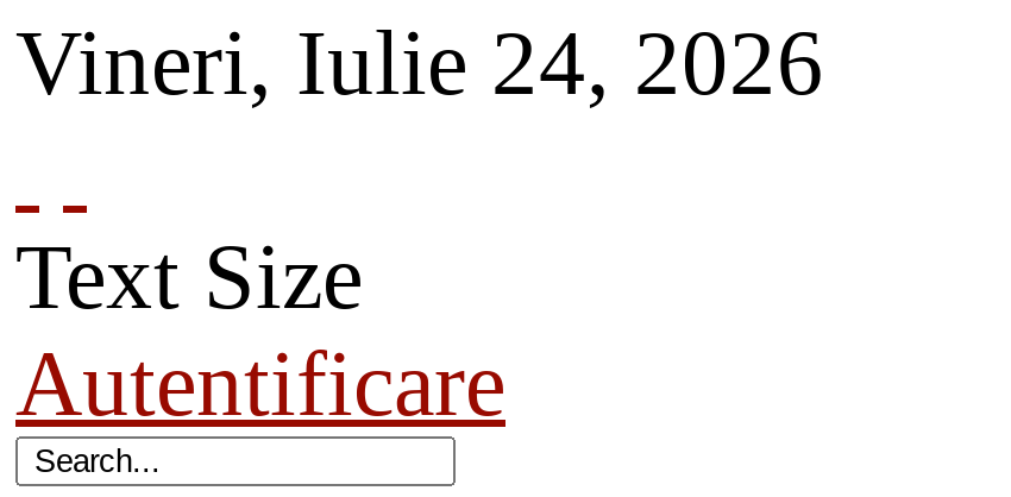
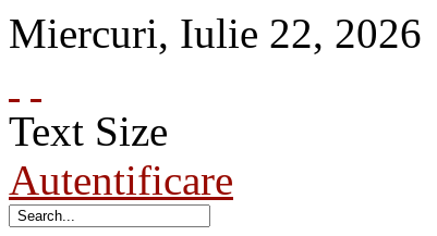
[15,11,824,113] Vineri, Iulie 24, 2026 -> [9,10,422,57] Miercuri, Iulie 22, 2026

